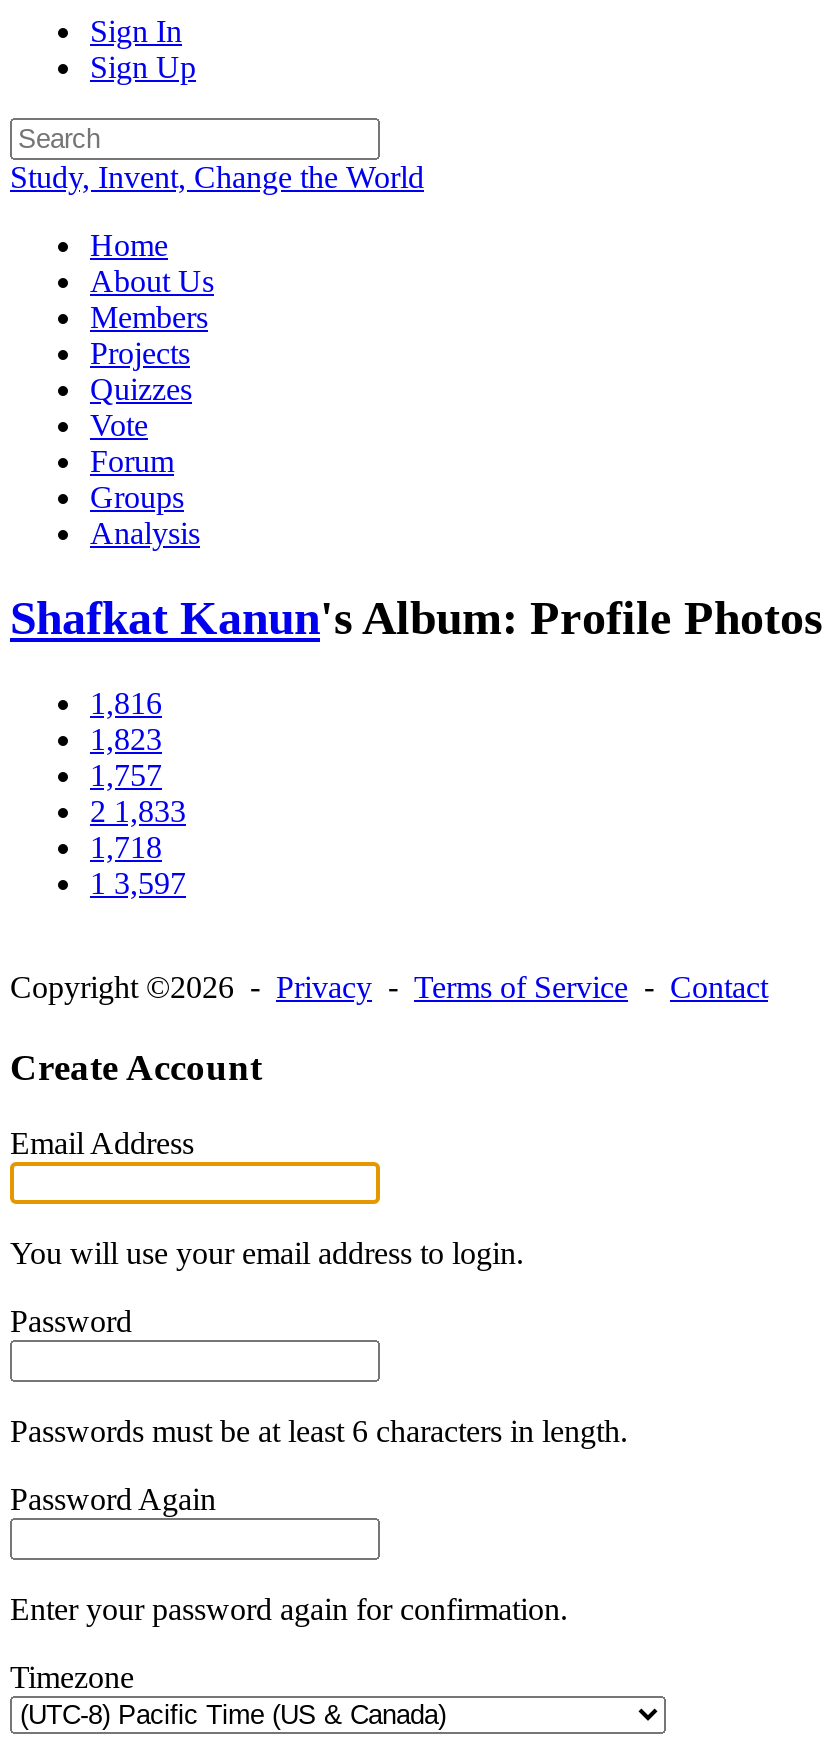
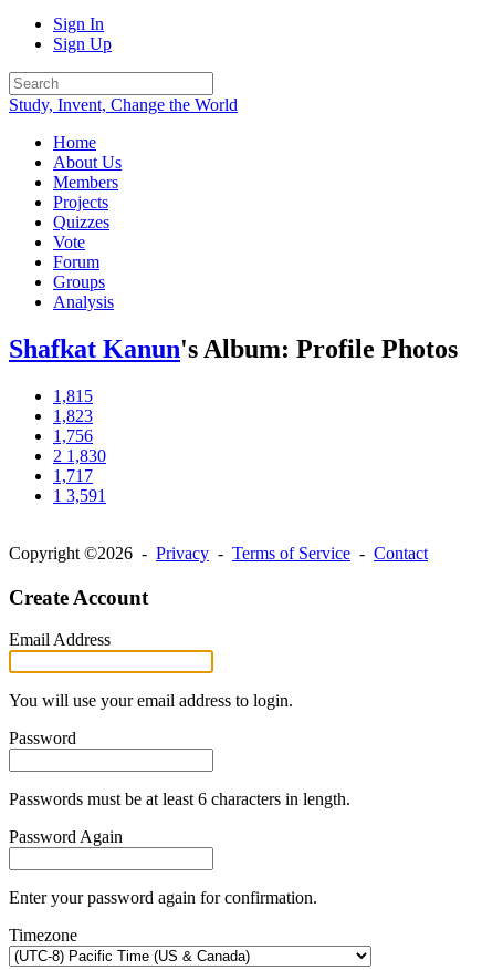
[90,686,162,720] 1,816 -> [53,386,93,405] 1,815
[90,758,162,792] 1,757 -> [53,426,93,445] 1,756
[90,794,186,828] 2 1,833 -> [53,446,106,465] 2 1,830
[90,830,162,864] 1,718 -> [53,466,93,485] 1,717
[90,866,186,900] 1 3,597 -> [53,486,106,505] 1 3,591

